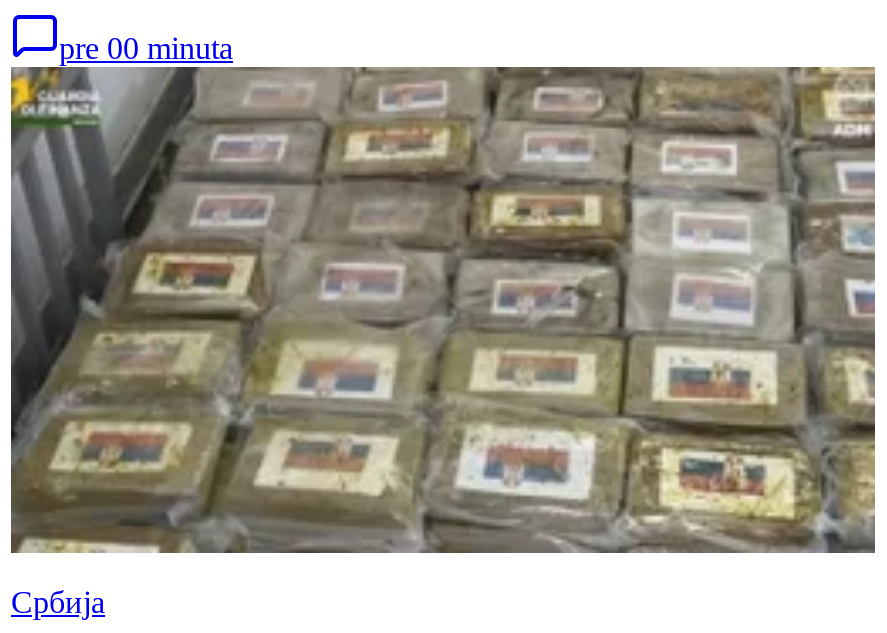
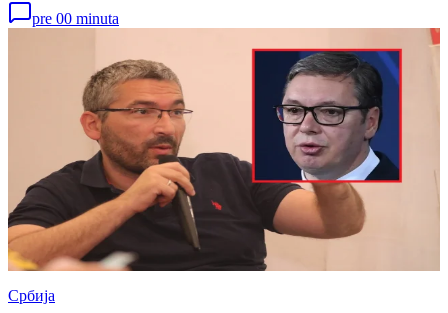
[9,65,877,555] [image] -> [7,28,440,272] [image]

